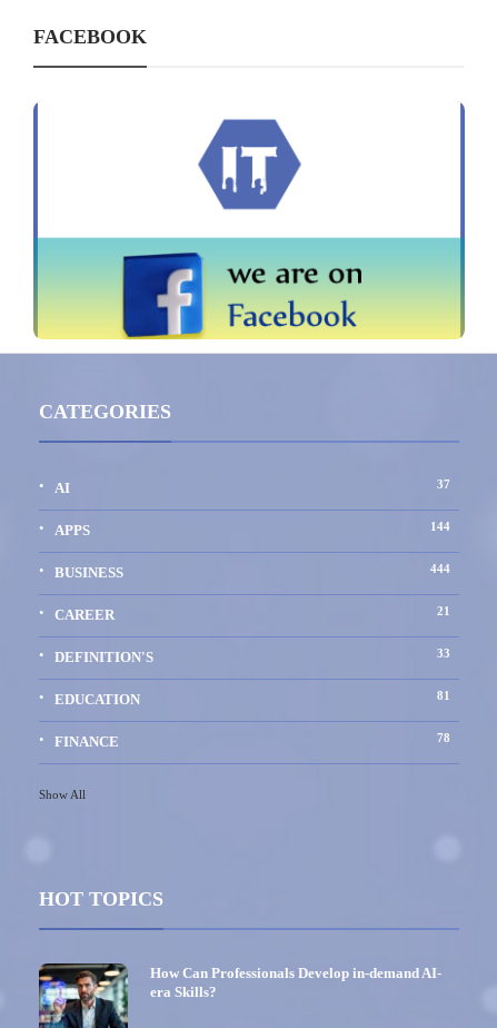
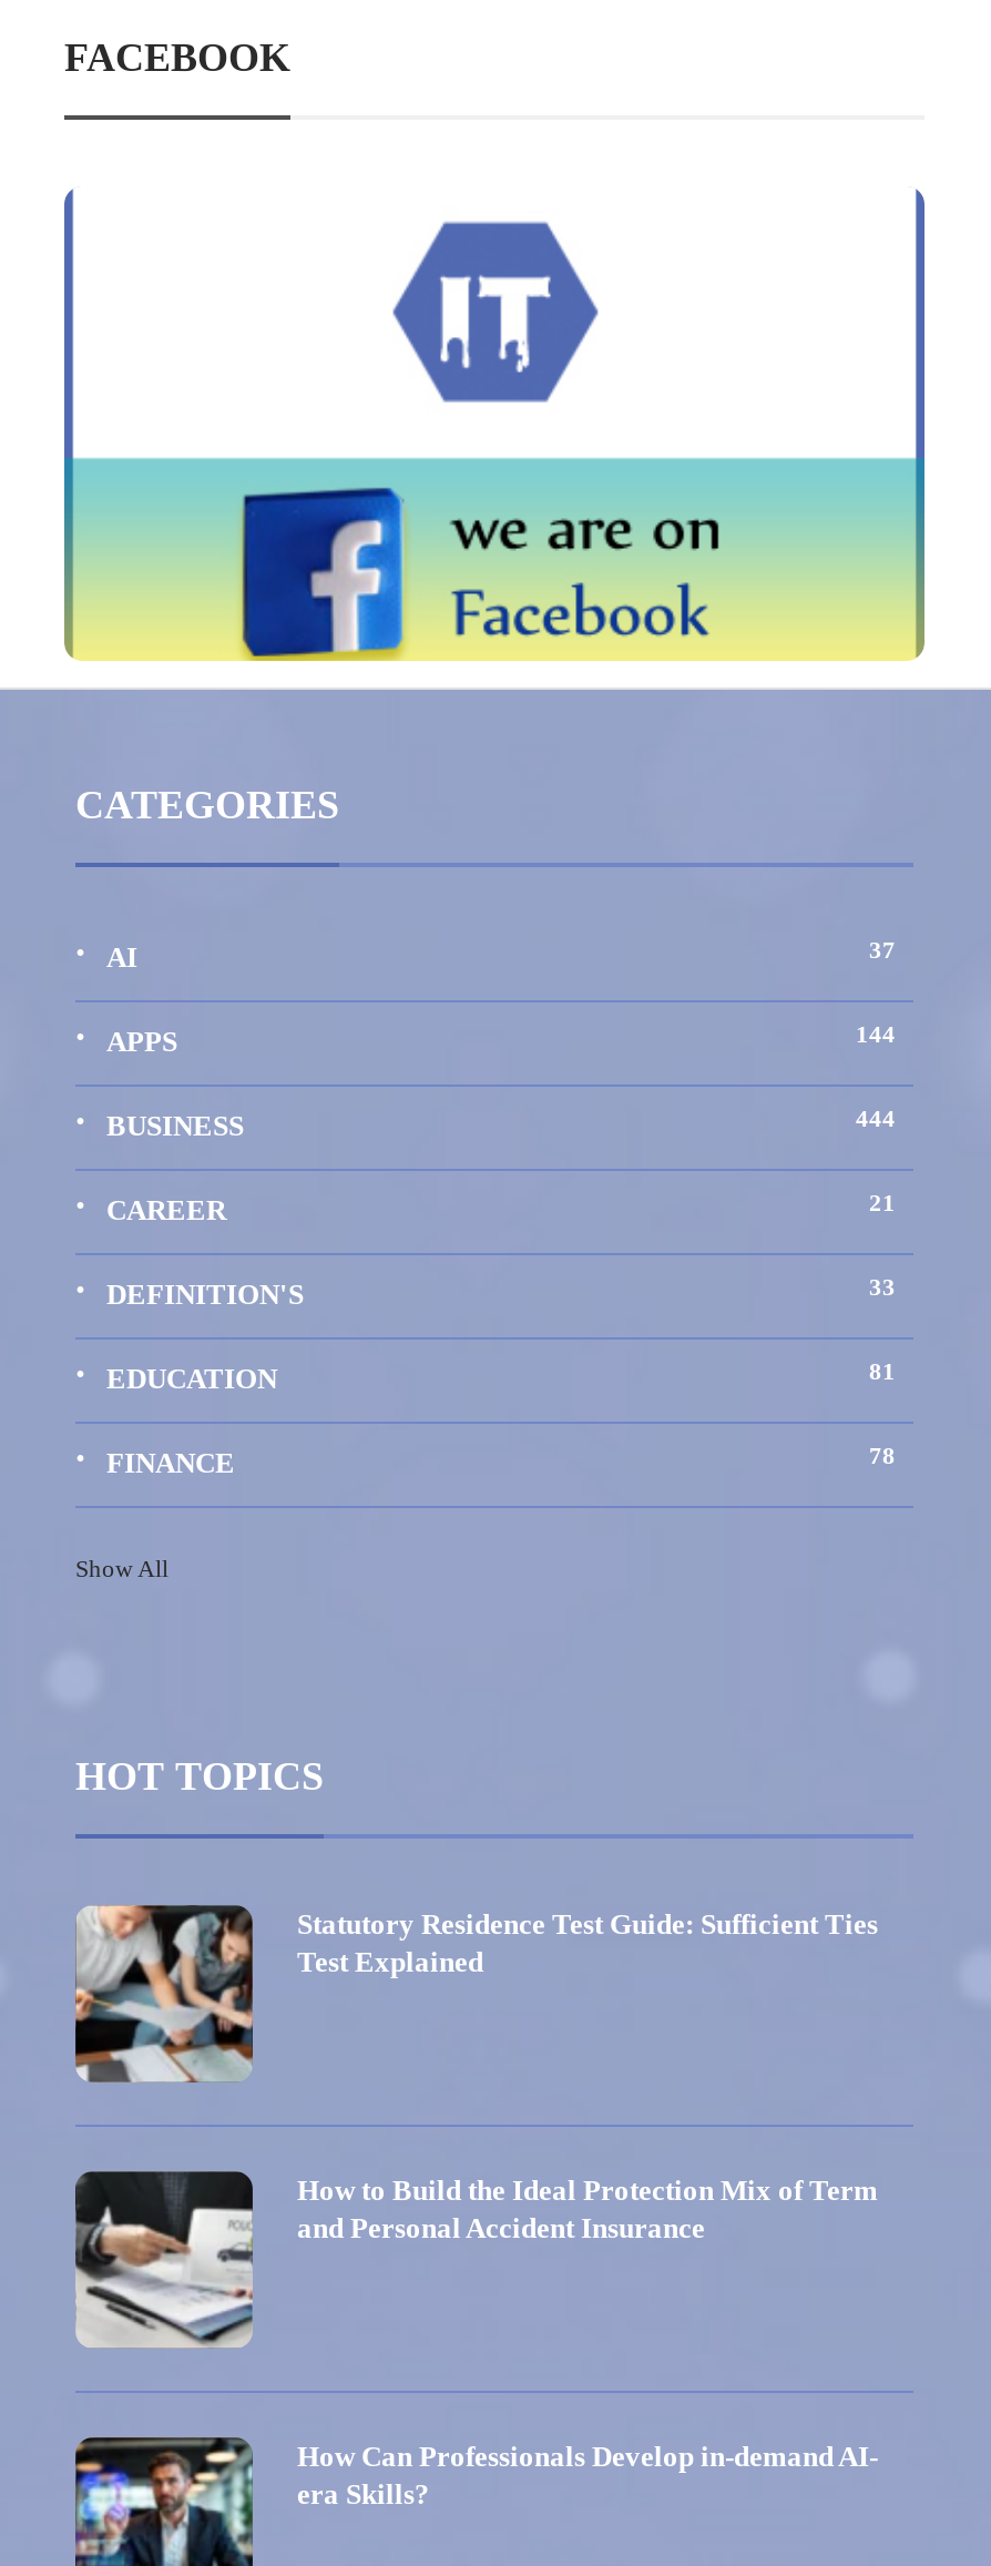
none -> [75,1905,878,2085] [image] | Statutory Residence Test Guide: Sufficient Ties | Test Explained
none -> [75,2169,878,2349] [image] | How to Build the Ideal Protection Mix of Term | and Personal Accident Insurance

